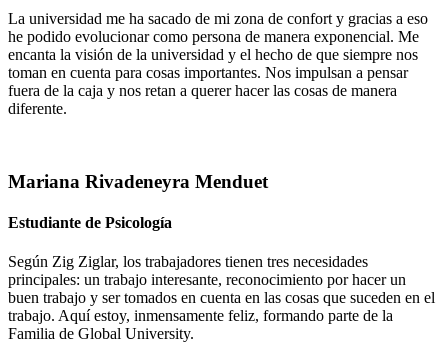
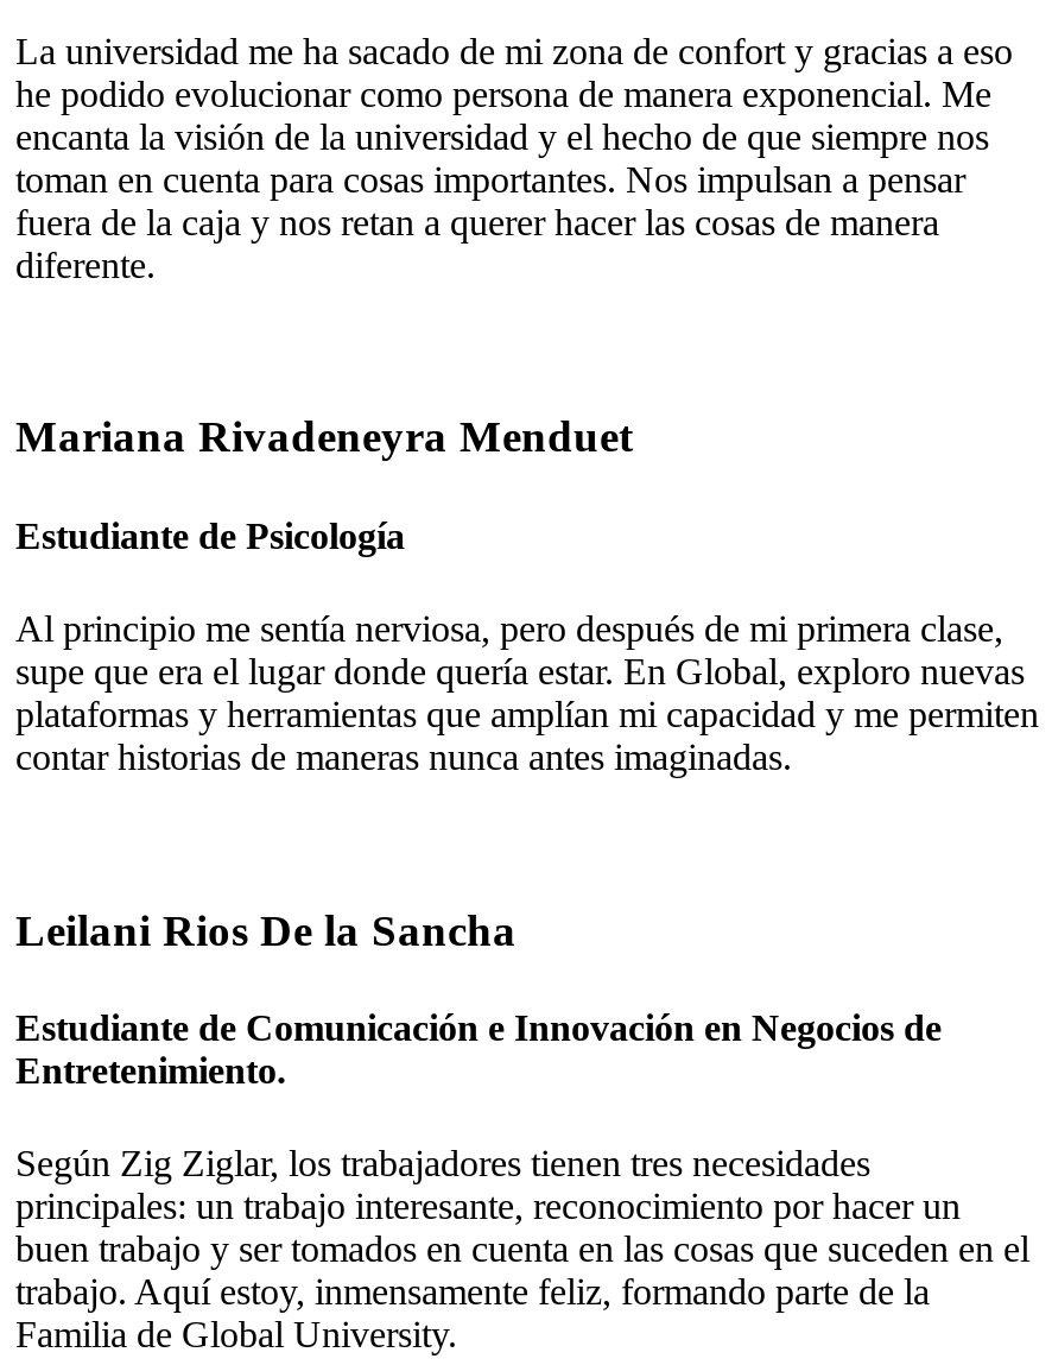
none -> [15,608,1039,776] Al principio me sentía nerviosa, pero después de mi primera clase, | supe que era el lugar donde quería estar. En Global, exploro nuevas | plataformas y herramientas que amplían mi capacidad y me permiten | contar historias de maneras nunca antes imaginadas.
none -> [15,904,942,1090] Leilani Rios De la Sancha | Estudiante de Comunicación e Innovación en Negocios de | Entretenimiento.

